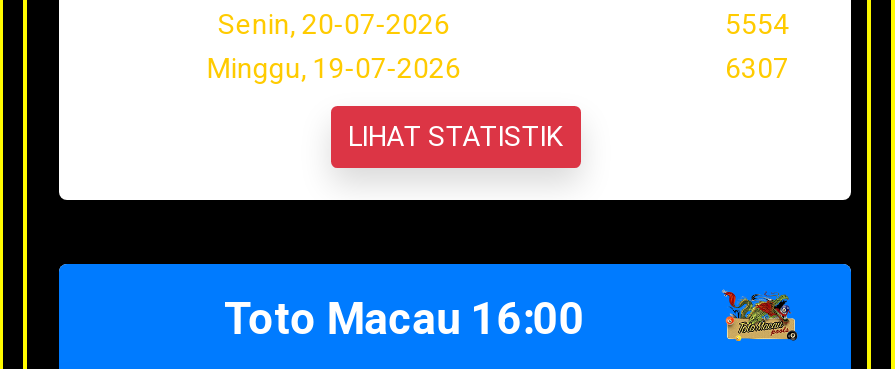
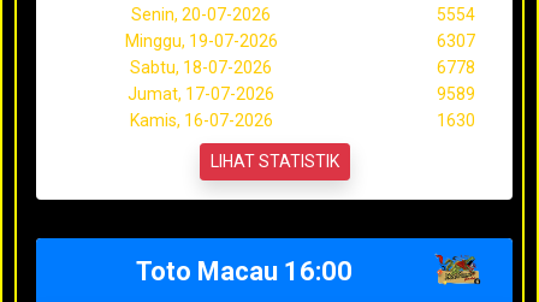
none -> [128,58,475,130] Sabtu, 18-07-2026 | 6778 | Jumat, 17-07-2026 | 9589 | Kamis, 16-07-2026 | 1630

